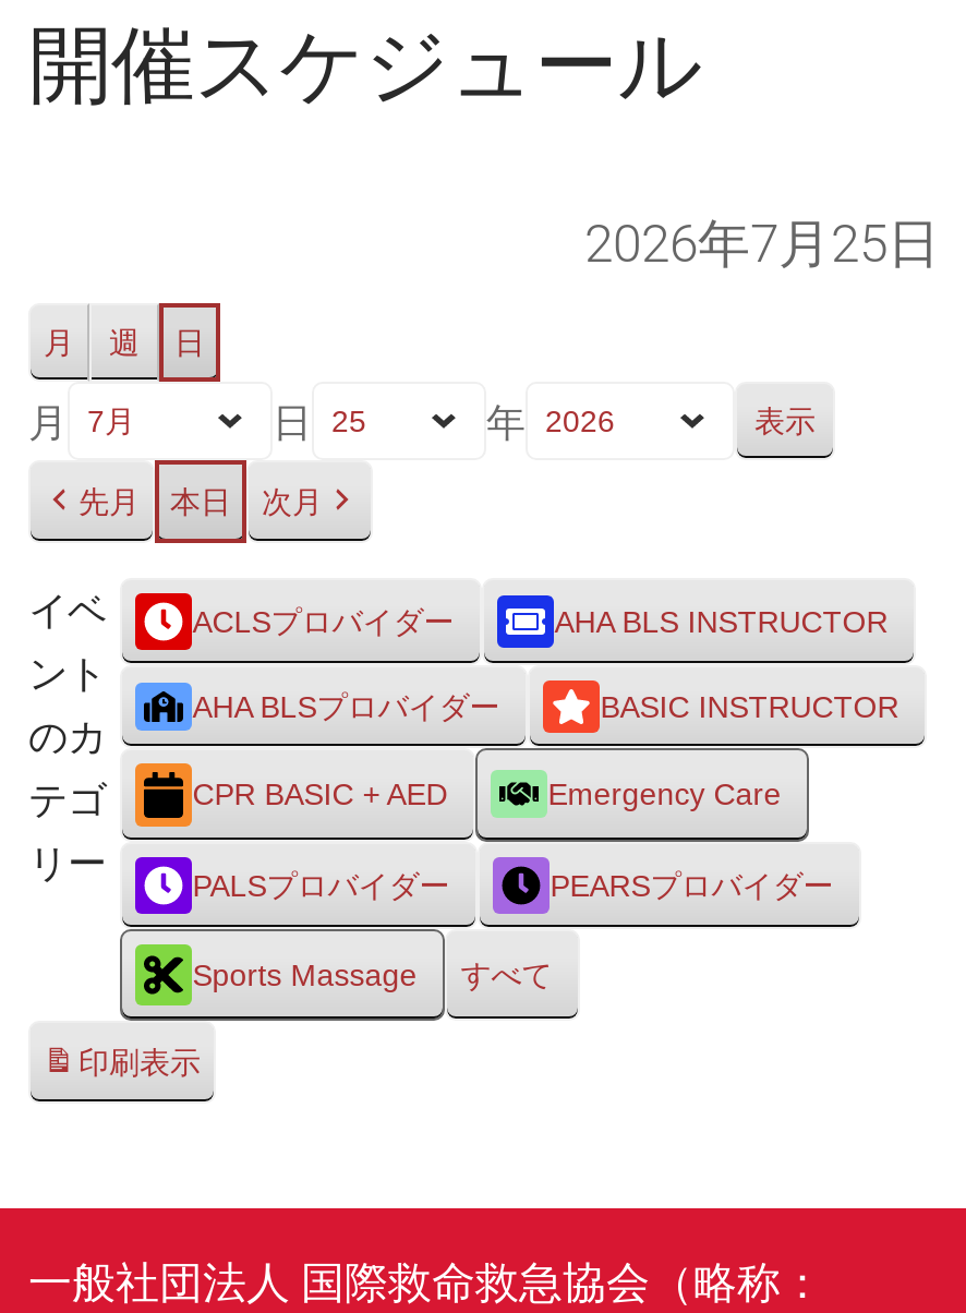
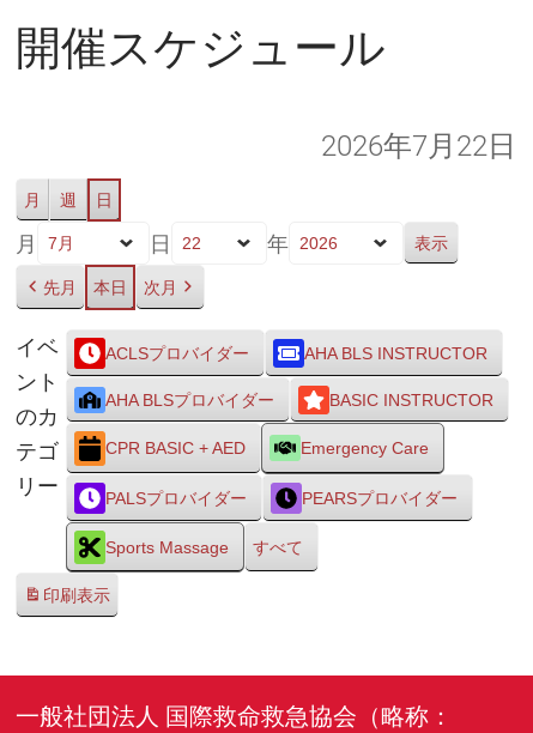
[584,214,940,275] 2026年7月25日 -> [321,129,516,163] 2026年7月22日

